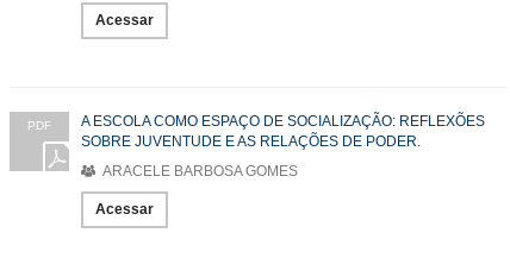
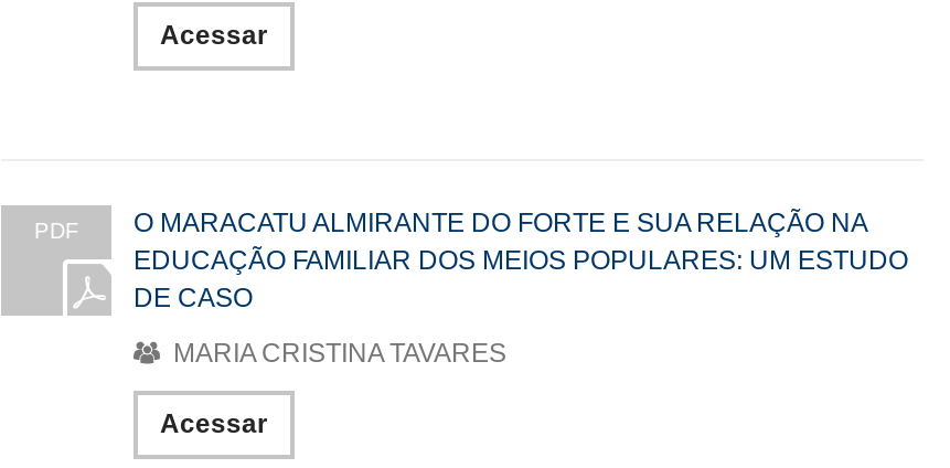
[81,113,485,149] A ESCOLA COMO ESPAÇO DE SOCIALIZAÇÃO: REFLEXÕES | SOBRE JUVENTUDE E AS RELAÇÕES DE PODER. -> [134,207,908,313] O MARACATU ALMIRANTE DO FORTE E SUA RELAÇÃO NA | EDUCAÇÃO FAMILIAR DOS MEIOS POPULARES: UM ESTUDO | DE CASO
[99,163,298,179] ARACELE BARBOSA GOMES -> [167,337,506,368] MARIA CRISTINA TAVARES

